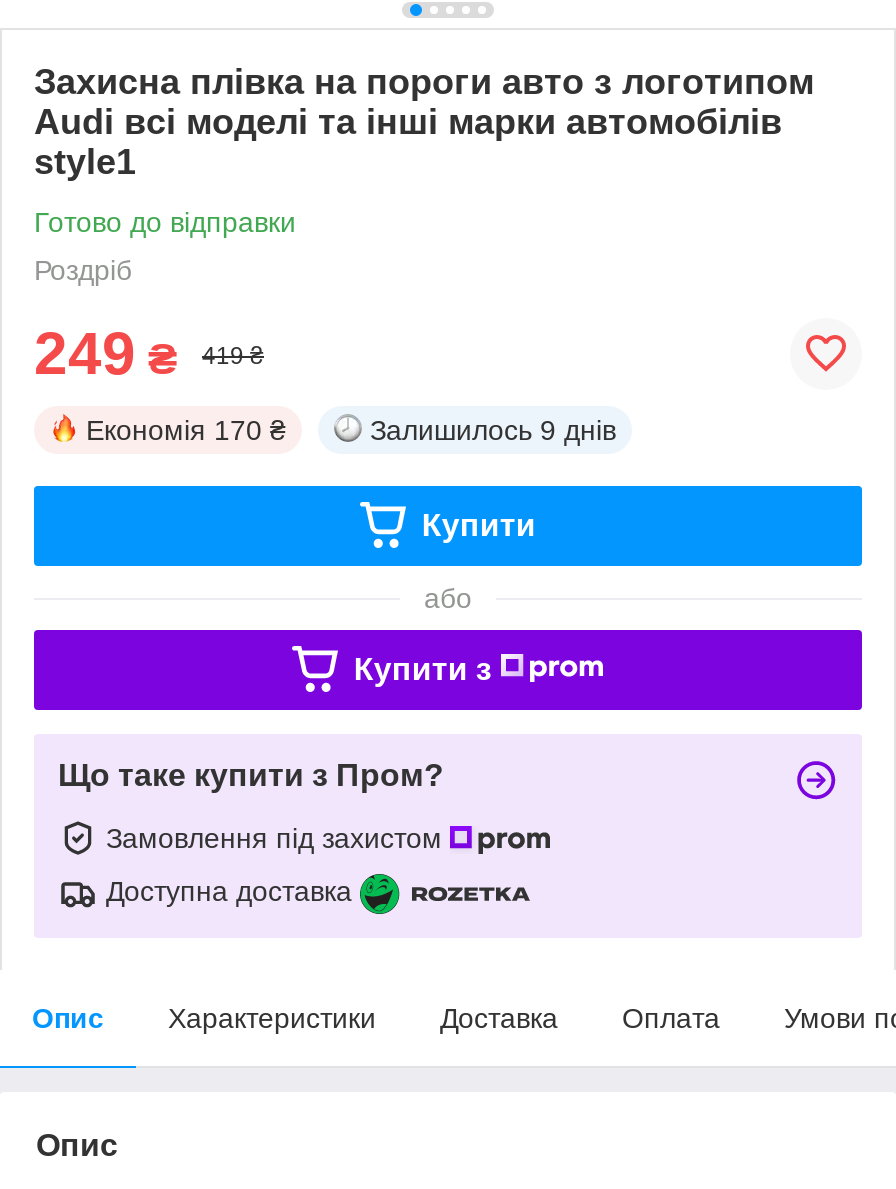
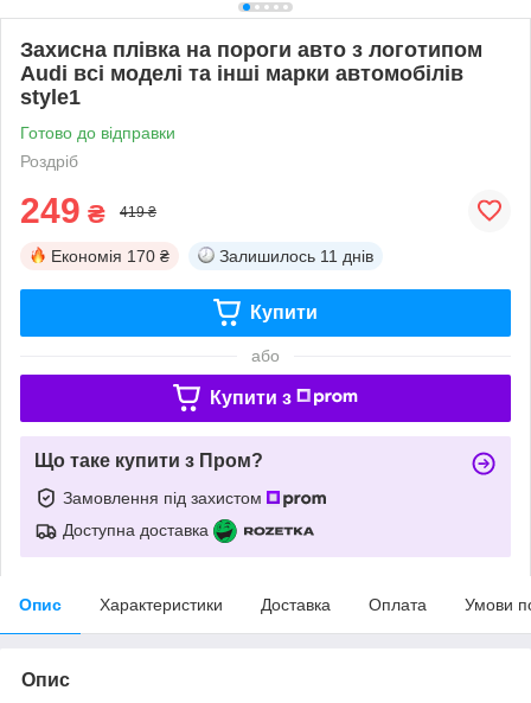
[370,414,616,446] Залишилось 9 днів -> [219,246,373,265] Залишилось 11 днів

